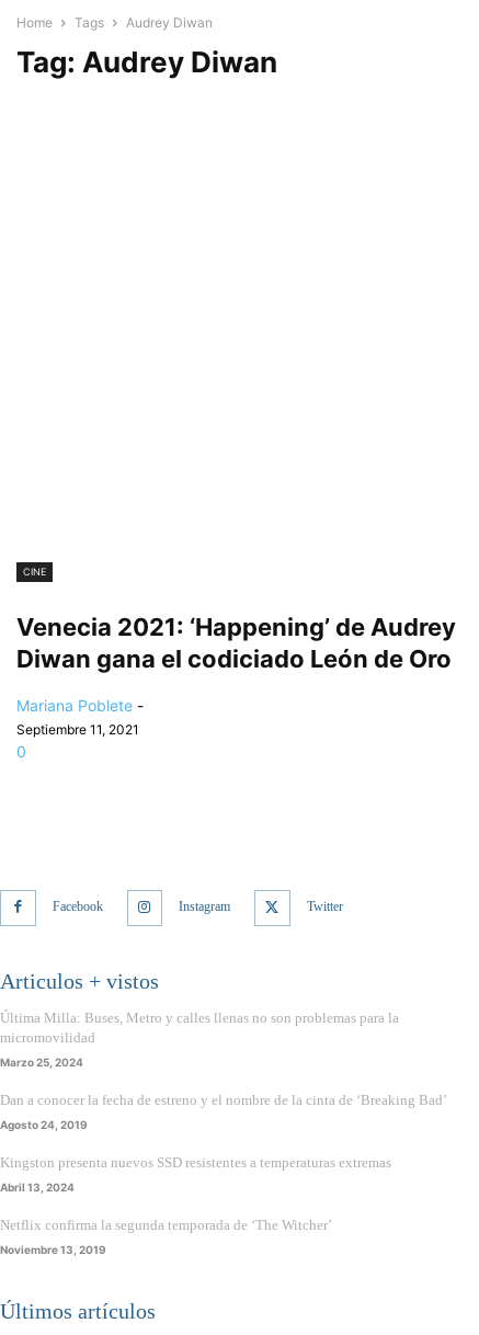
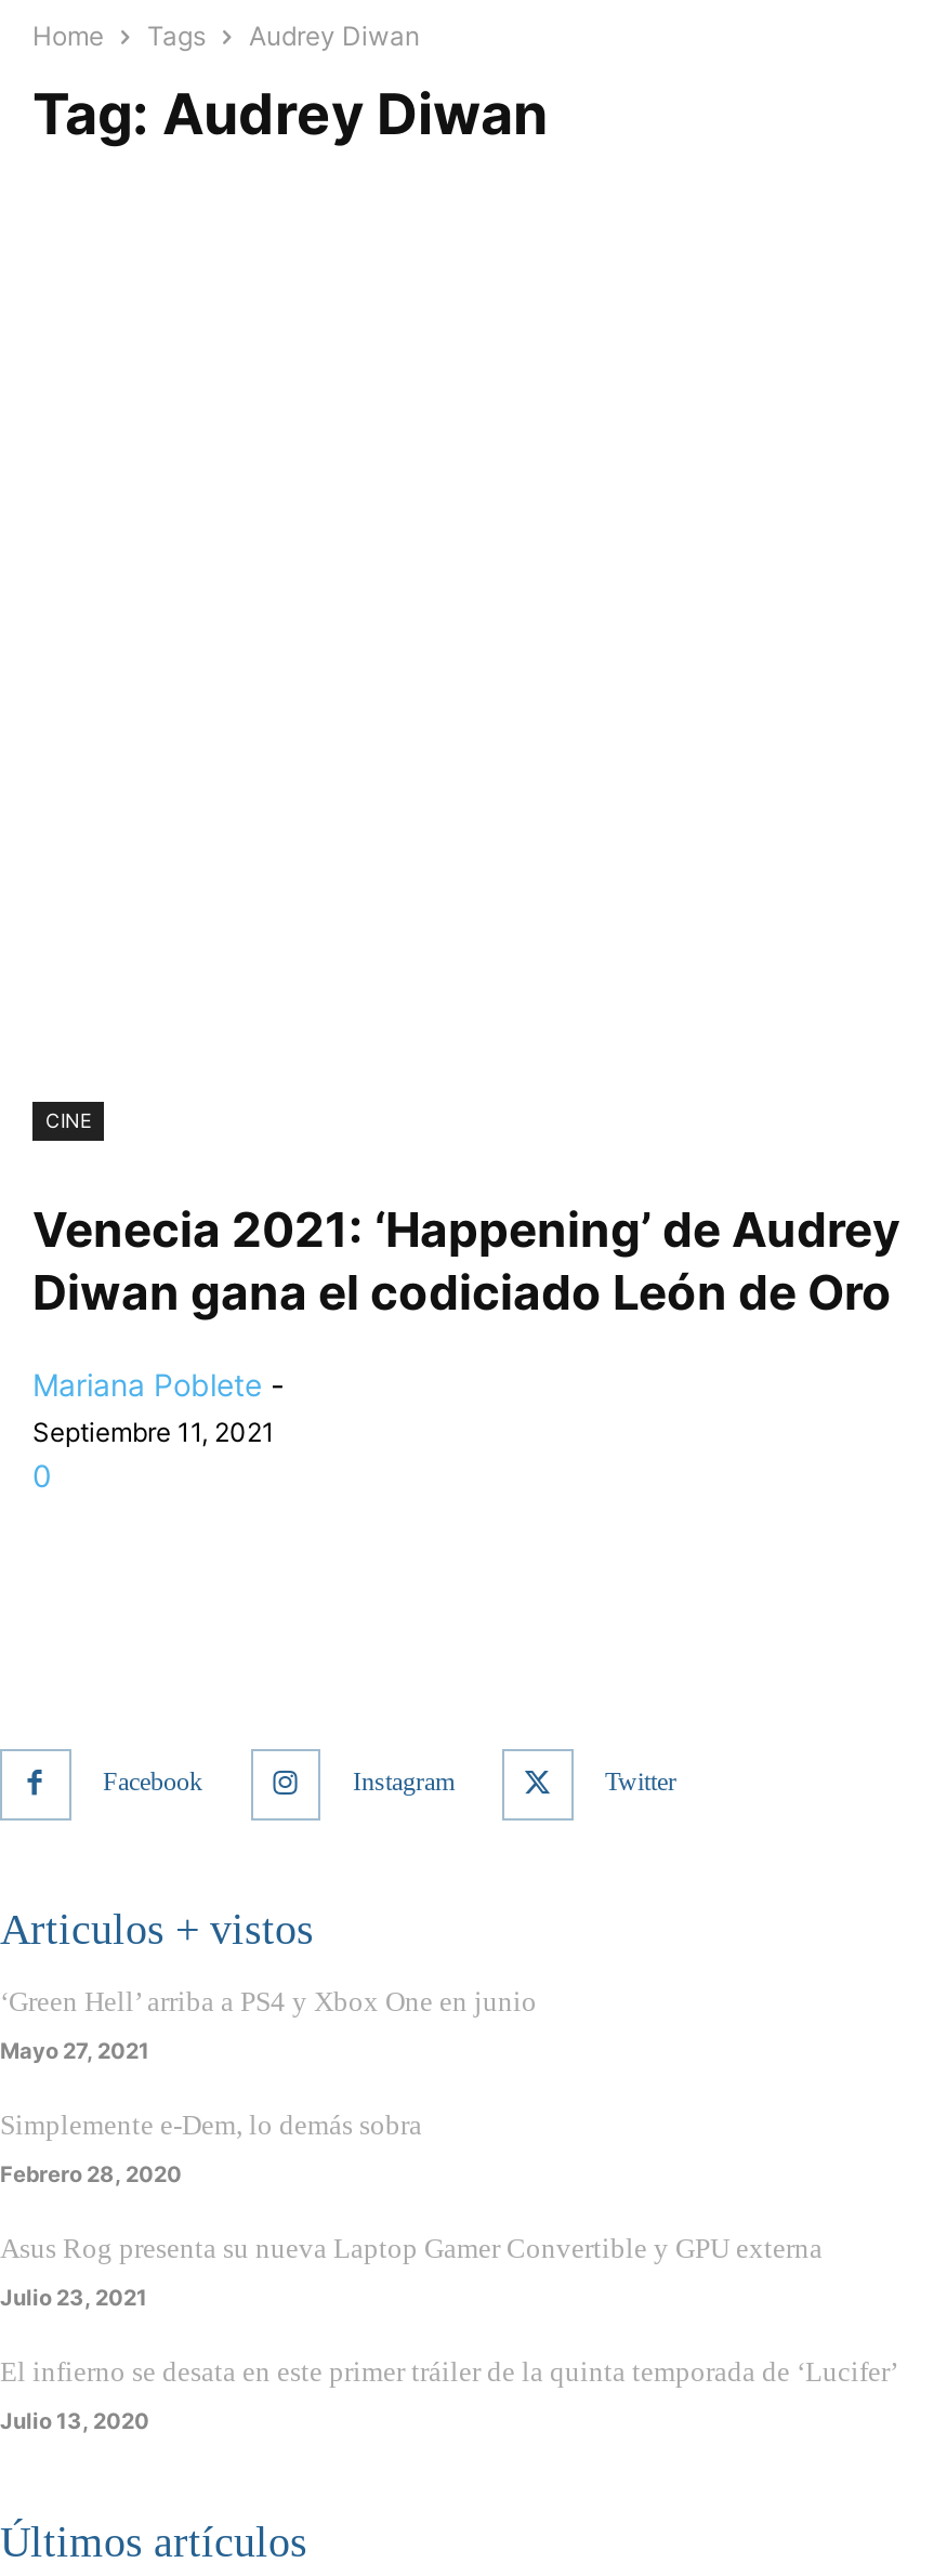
[0,1009,399,1045] Última Milla: Buses, Metro y calles llenas no son problemas para la | micromovilidad -> [0,1984,537,2017] ‘Green Hell’ arriba a PS4 y Xbox One en junio
[0,1055,83,1068] Marzo 25, 2024 -> [0,2036,149,2062] Mayo 27, 2021
[0,1091,447,1108] Dan a conocer la fecha de estreno y el nombre de la cinta de ‘Breaking Bad’ -> [0,2108,422,2140] Simplemente e-Dem, lo demás sobra
[0,1118,88,1131] Agosto 24, 2019 -> [0,2160,182,2186] Febrero 28, 2020
[0,1154,391,1170] Kingston presenta nuevos SSD resistentes a temperaturas extremas -> [0,2231,823,2264] Asus Rog presenta su nueva Laptop Gamer Convertible y GPU externa
[0,1180,75,1193] Abril 13, 2024 -> [0,2283,147,2309] Julio 23, 2021
[0,1216,332,1233] Netflix confirma la segunda temporada de ‘The Witcher’ -> [0,2355,898,2387] El infierno se desata en este primer tráiler de la quinta temporada de ‘Lucifer’
[0,1243,106,1256] Noviembre 13, 2019 -> [0,2407,149,2432] Julio 13, 2020

